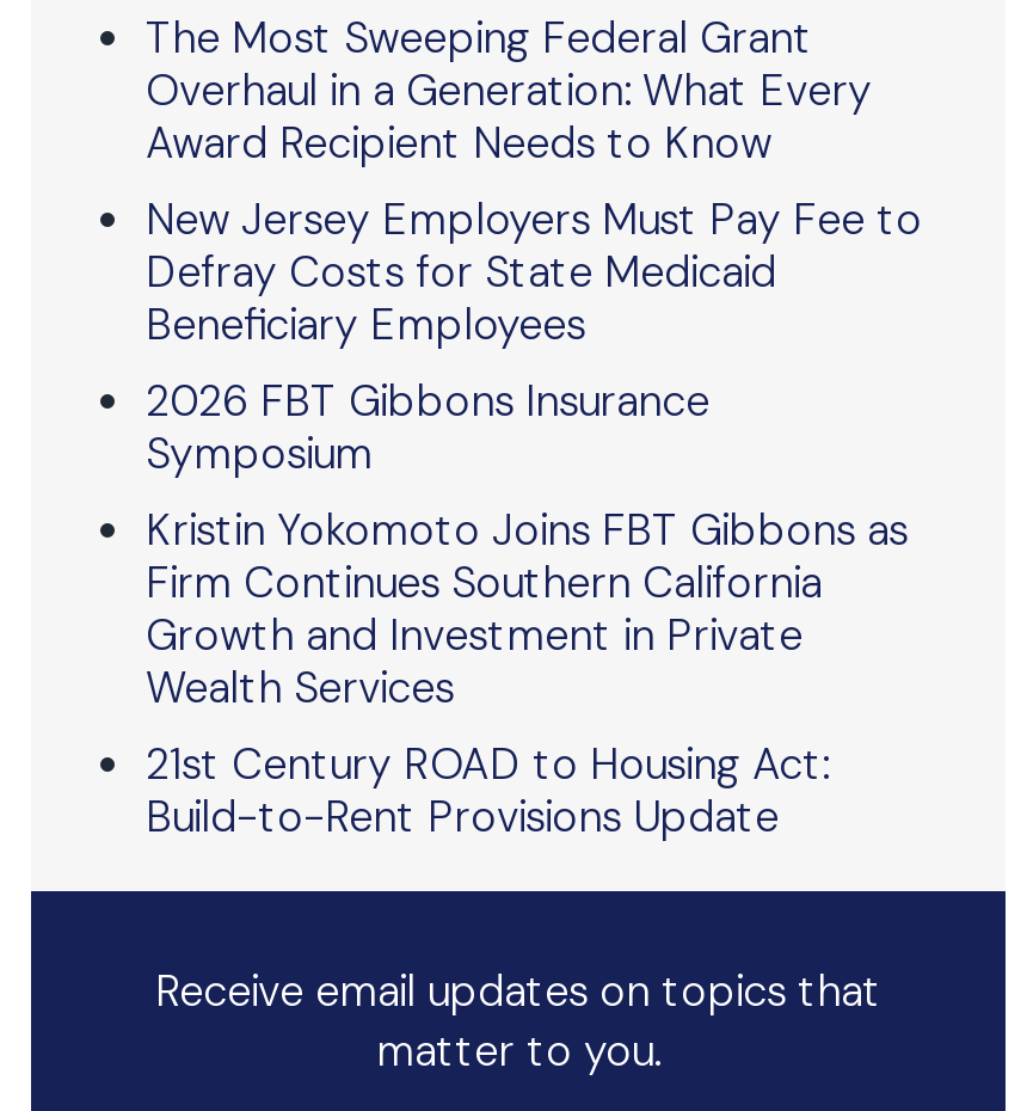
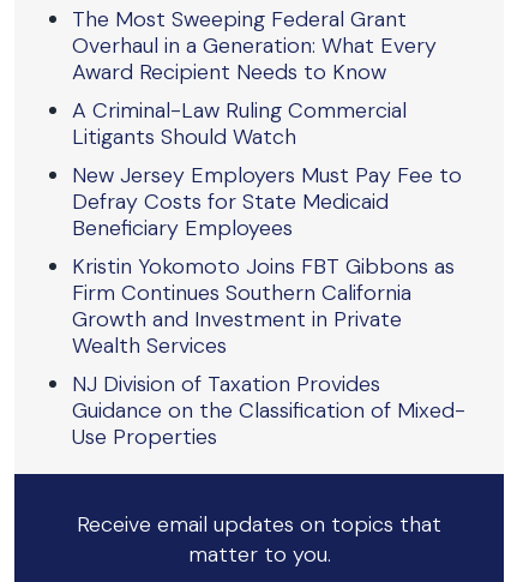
none -> [72,96,407,151] A Criminal-Law Ruling Commercial | Litigants Should Watch
moved [146,191,922,354] -> [72,161,462,242]: New Jersey Employers Must Pay Fee to | Defray Costs for State Medicaid | Beneficiary Employees
[146,373,709,483] 2026 FBT Gibbons Insurance | Symposium -> none
[146,736,829,846] 21st Century ROAD to Housing Act: | Build-to-Rent Provisions Update -> [72,370,465,451] NJ Division of Taxation Provides | Guidance on the Classification of Mixed- | Use Properties

